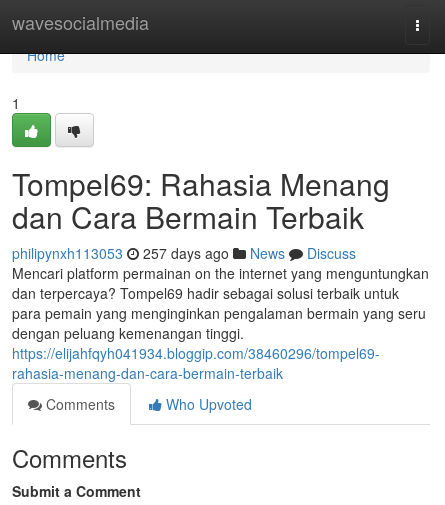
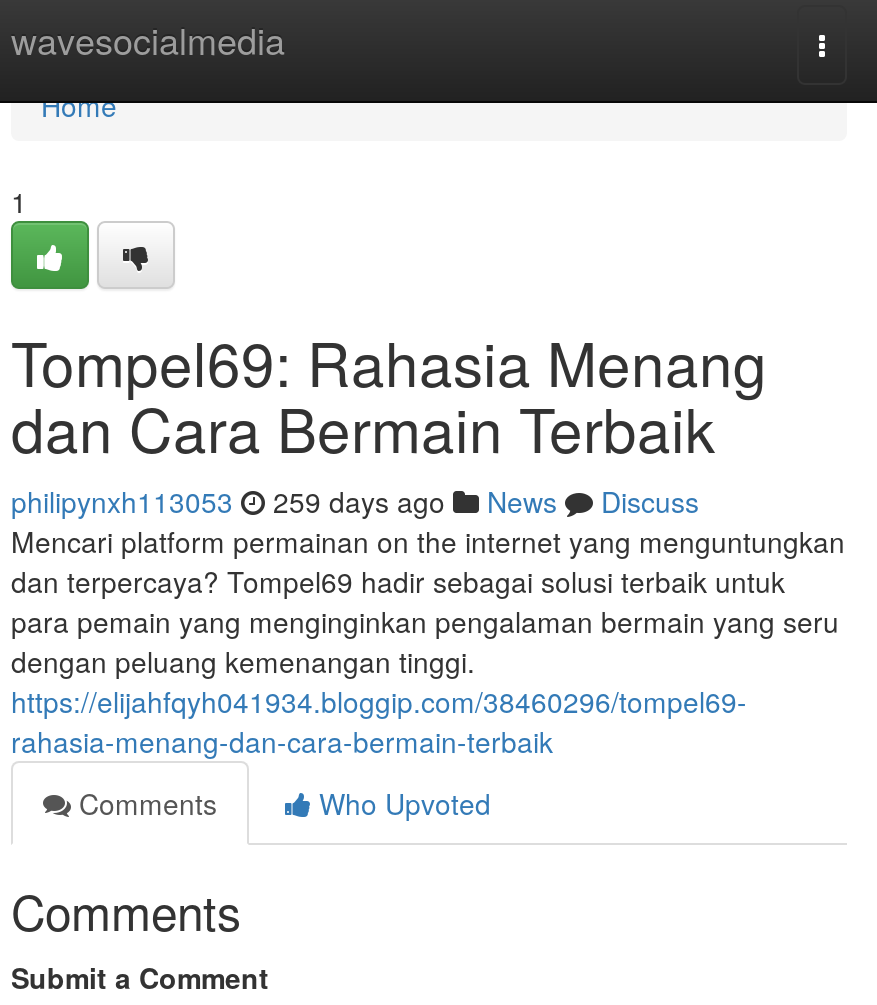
[12,243,356,263] philipynxh113053 257 days ago News Discuss -> [11,481,699,521] philipynxh113053 259 days ago News Discuss

